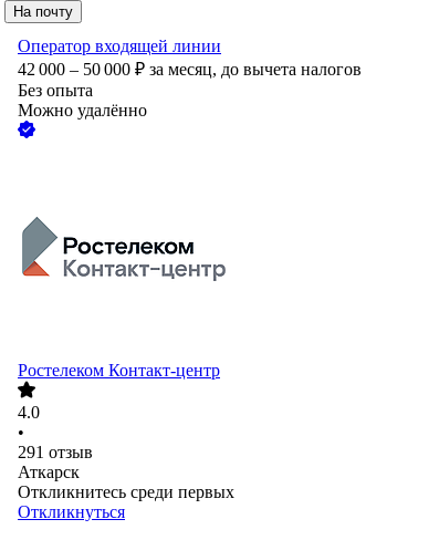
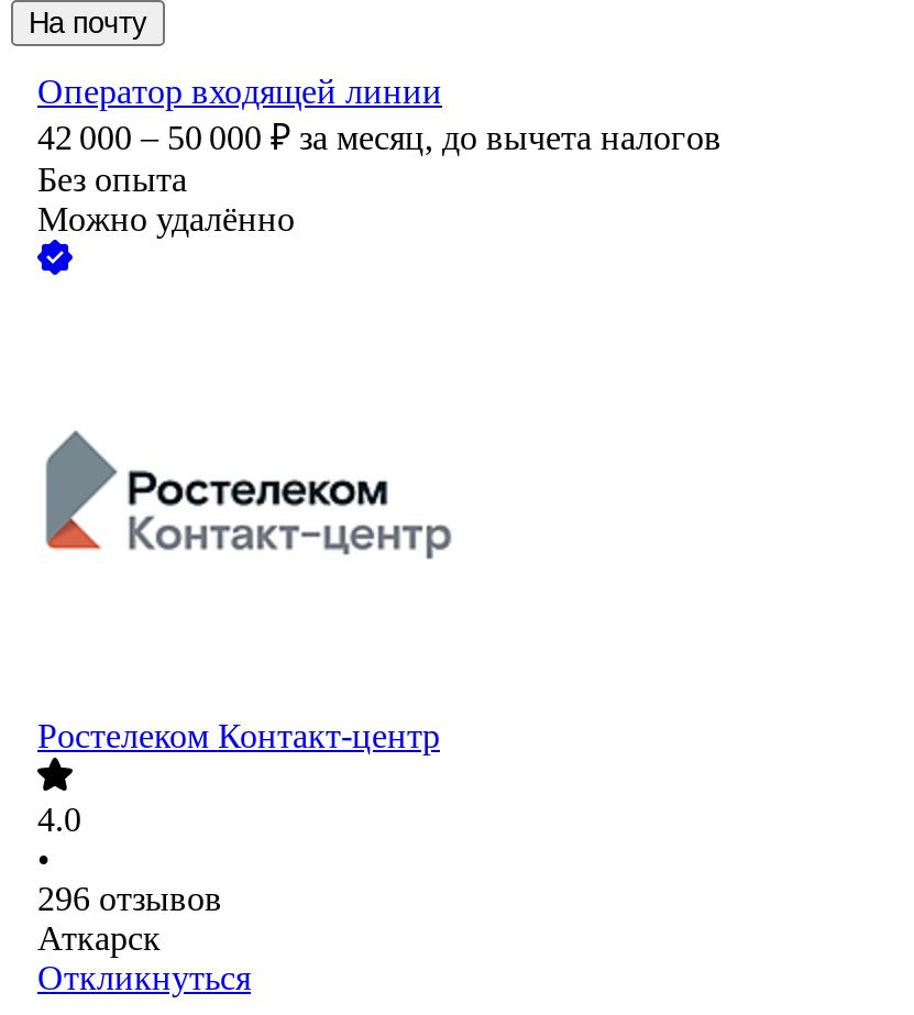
[18,443,93,462] 291 отзыв -> [37,881,222,918] 296 отзывов
[18,483,234,502] Откликнитесь среди первых -> none

